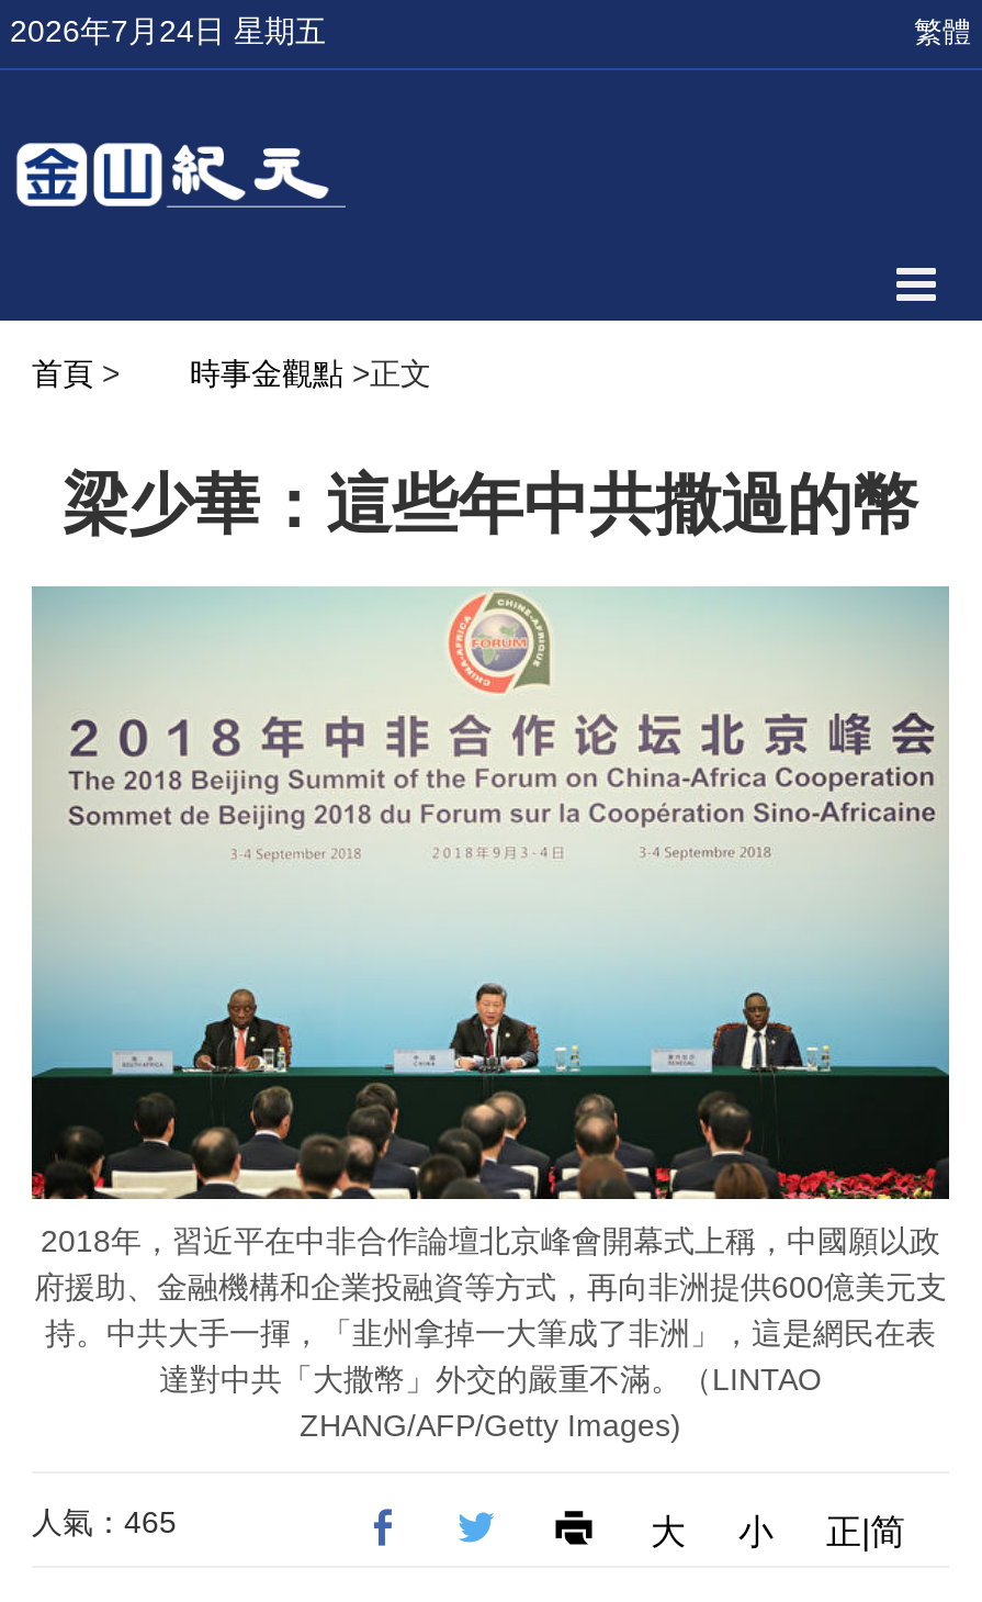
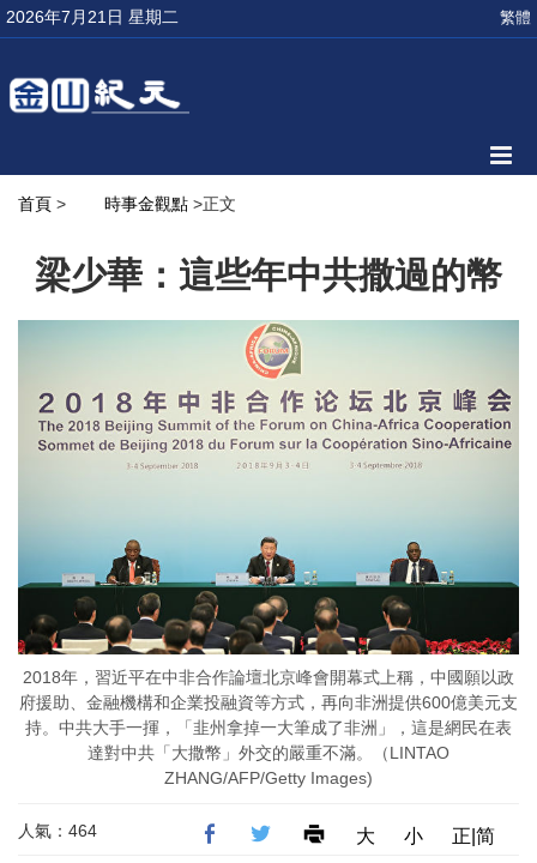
[10,13,326,48] 2026年7月24日 星期五 -> [6,7,179,26] 2026年7月21日 星期二
[32,1504,177,1539] 人氣：465 -> [18,821,97,840] 人氣：464

